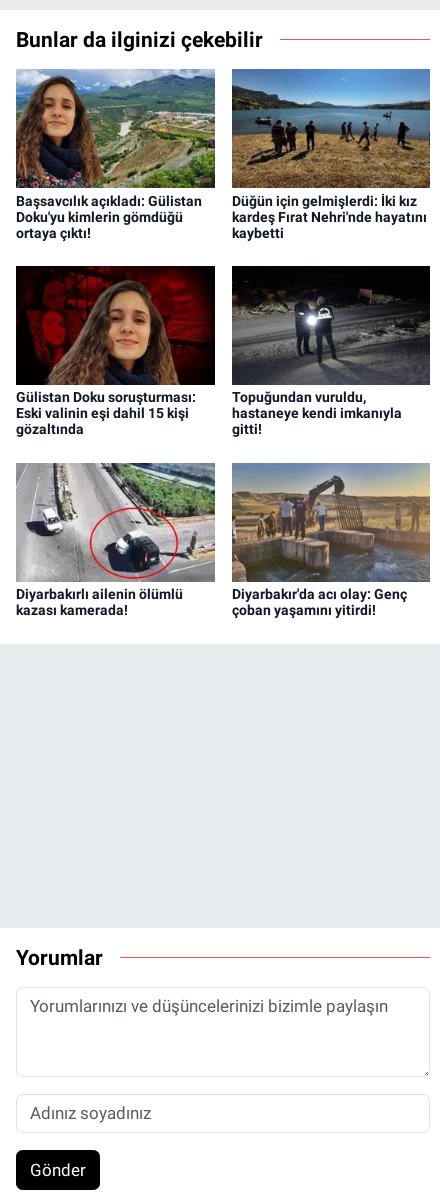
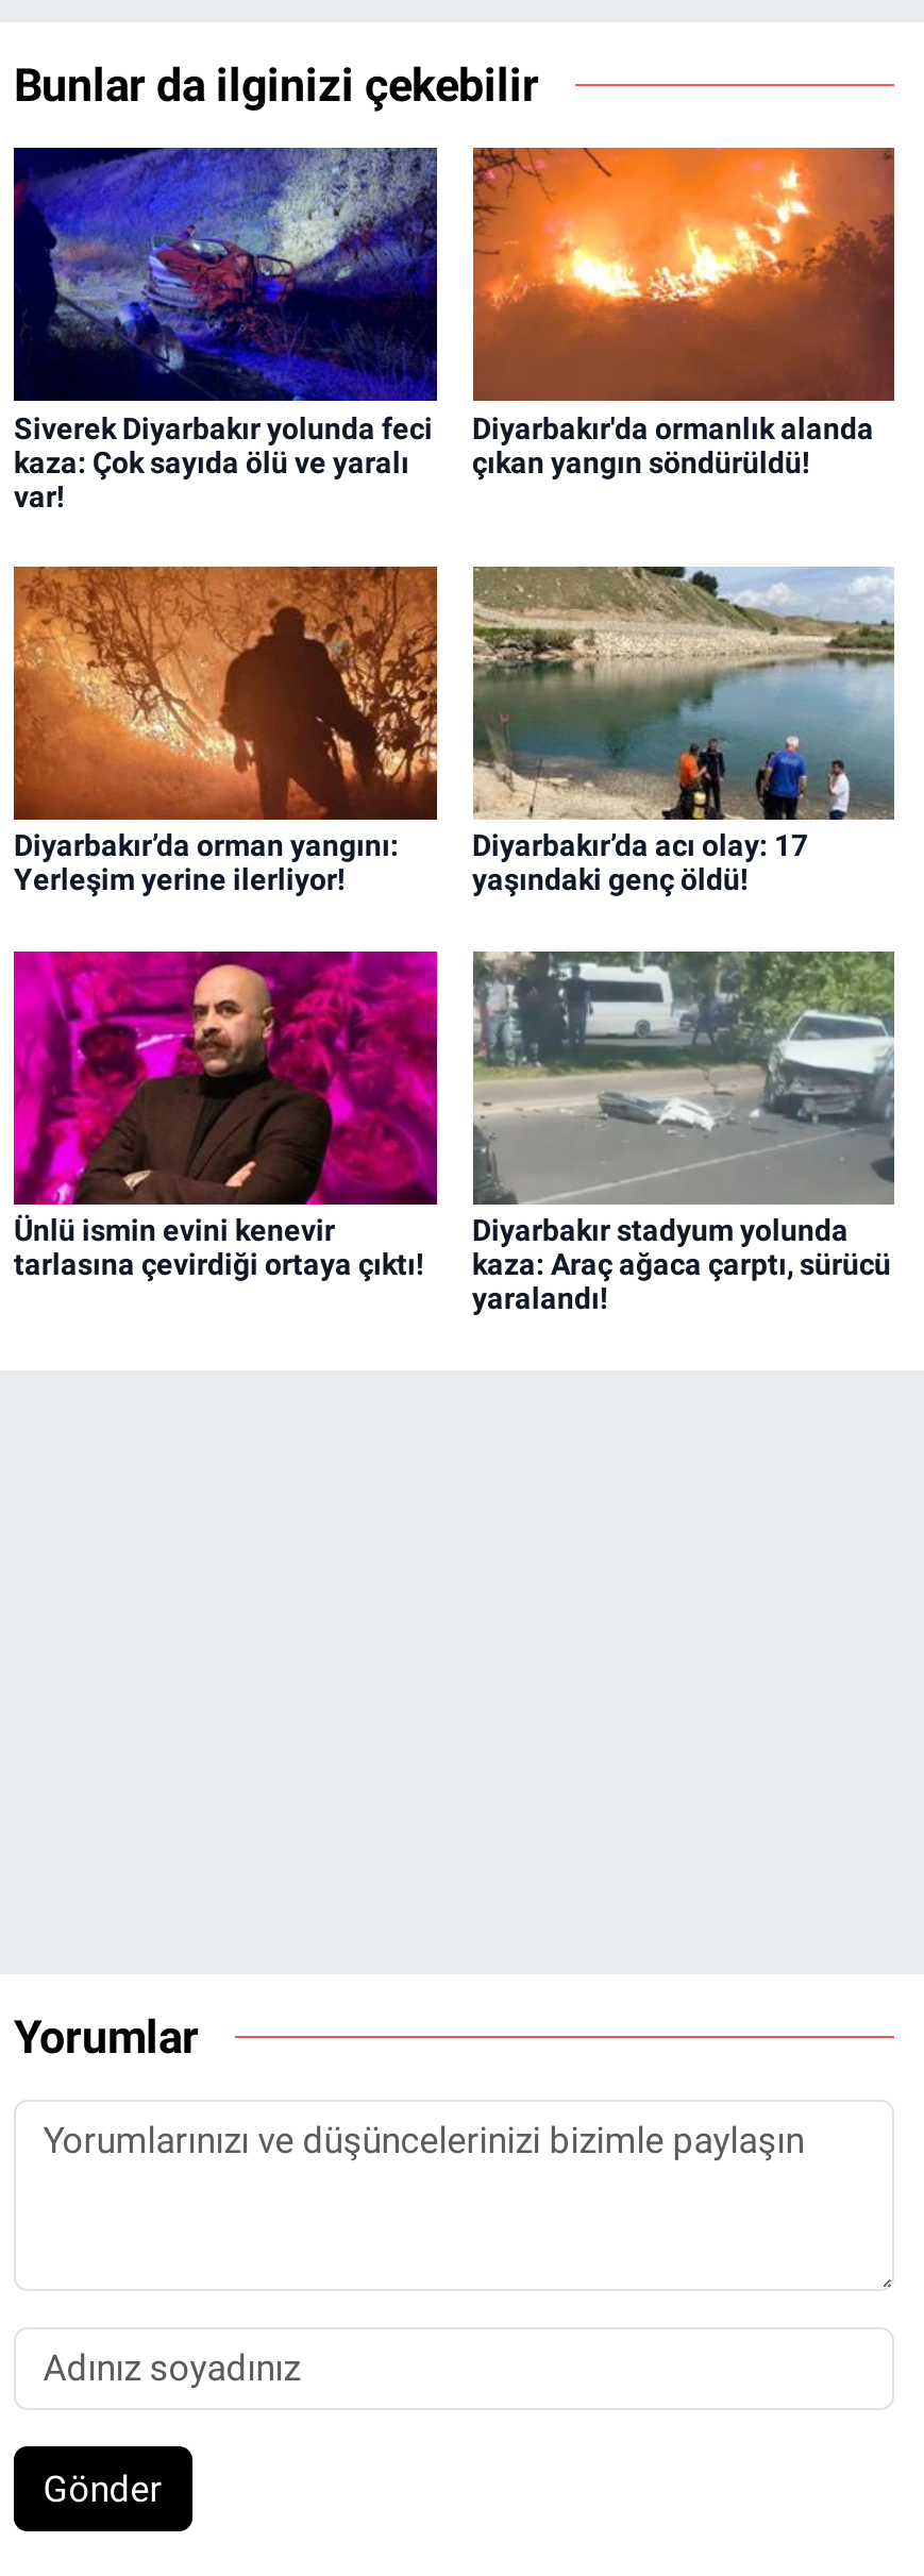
[15,69,216,241] [image] | Başsavcılık açıkladı: Gülistan | Doku'yu kimlerin gömdüğü | ortaya çıktı! -> [12,146,439,513] [image] | Siverek Diyarbakır yolunda feci | kaza: Çok sayıda ölü ve yaralı | var!
[231,68,431,241] [image] | Düğün için gelmişlerdi: İki kız | kardeş Fırat Nehri'nde hayatını | kaybetti -> [471,146,896,479] [image] | Diyarbakır'da ormanlık alanda | çıkan yangın söndürüldü!
[15,265,216,437] [image] | Gülistan Doku soruşturması: | Eski valinin eşi dahil 15 kişi | gözaltında -> [12,565,439,897] [image] | Diyarbakır’da orman yangını: | Yerleşim yerine ilerliyor!
[231,265,431,437] [image] | Topuğundan vuruldu, | hastaneye kendi imkanıyla | gitti! -> [471,565,896,897] [image] | Diyarbakır’da acı olay: 17 | yaşındaki genç öldü!
[15,447,216,618] [image] | Diyarbakırlı ailenin ölümlü | kazası kamerada! -> [12,949,439,1282] [image] | Ünlü ismin evini kenevir | tarlasına çevirdiği ortaya çıktı!
[231,447,431,618] [image] | Diyarbakır'da acı olay: Genç | çoban yaşamını yitirdi! -> [471,949,896,1316] [image] | Diyarbakır stadyum yolunda | kaza: Araç ağaca çarptı, sürücü | yaralandı!

